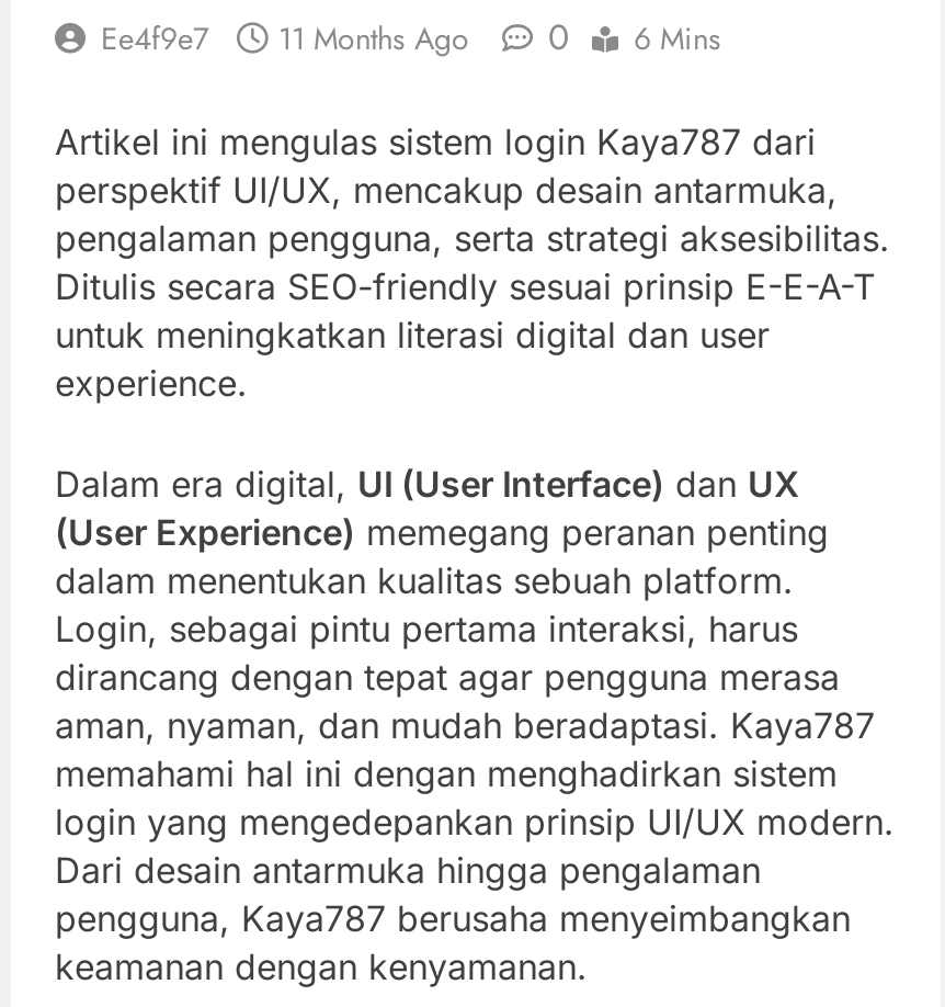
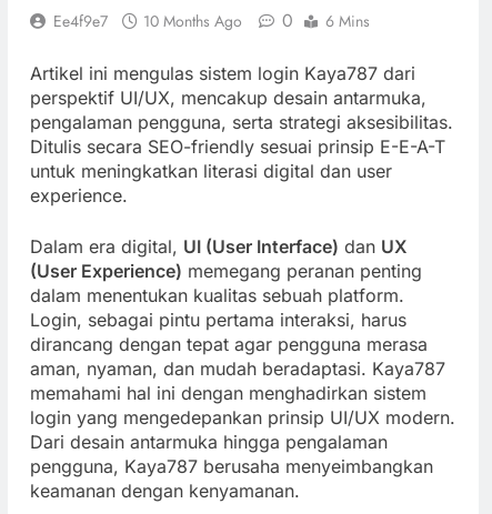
[101,13,721,63] Ee4f9e7 11 Months Ago 0 6 Mins -> [53,8,370,34] Ee4f9e7 10 Months Ago 0 6 Mins

